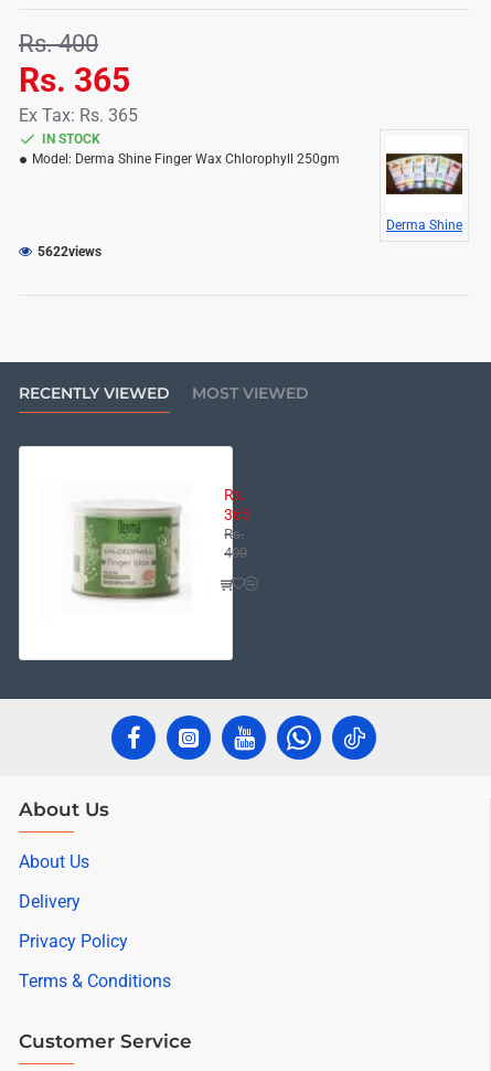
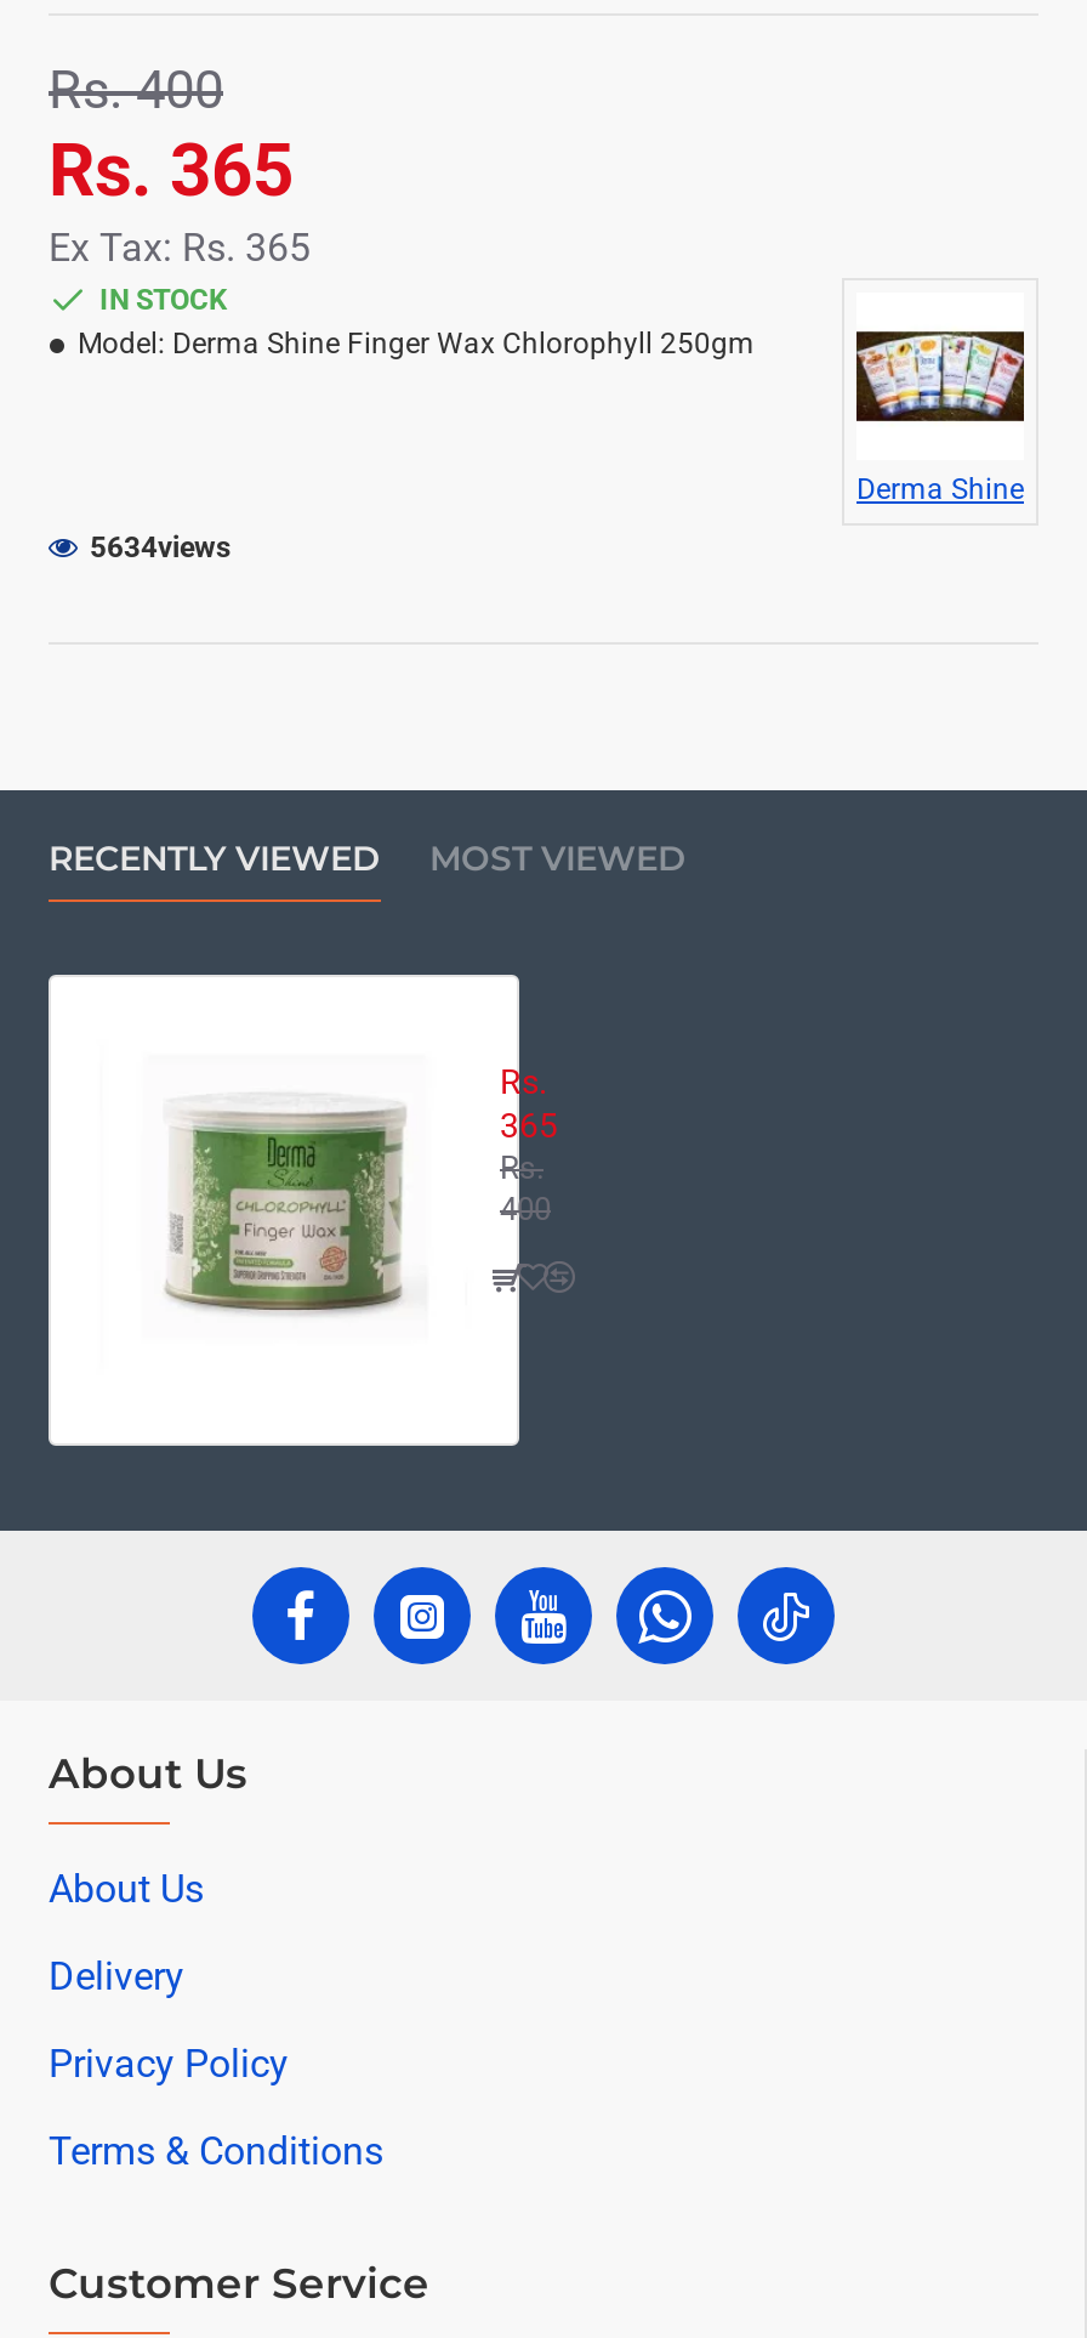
[38,244,102,259] 5622views -> [90,530,231,564] 5634views

